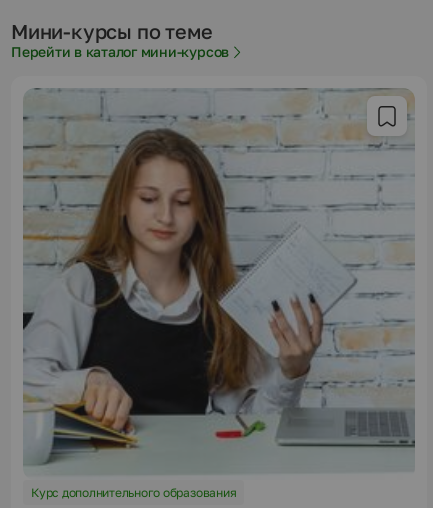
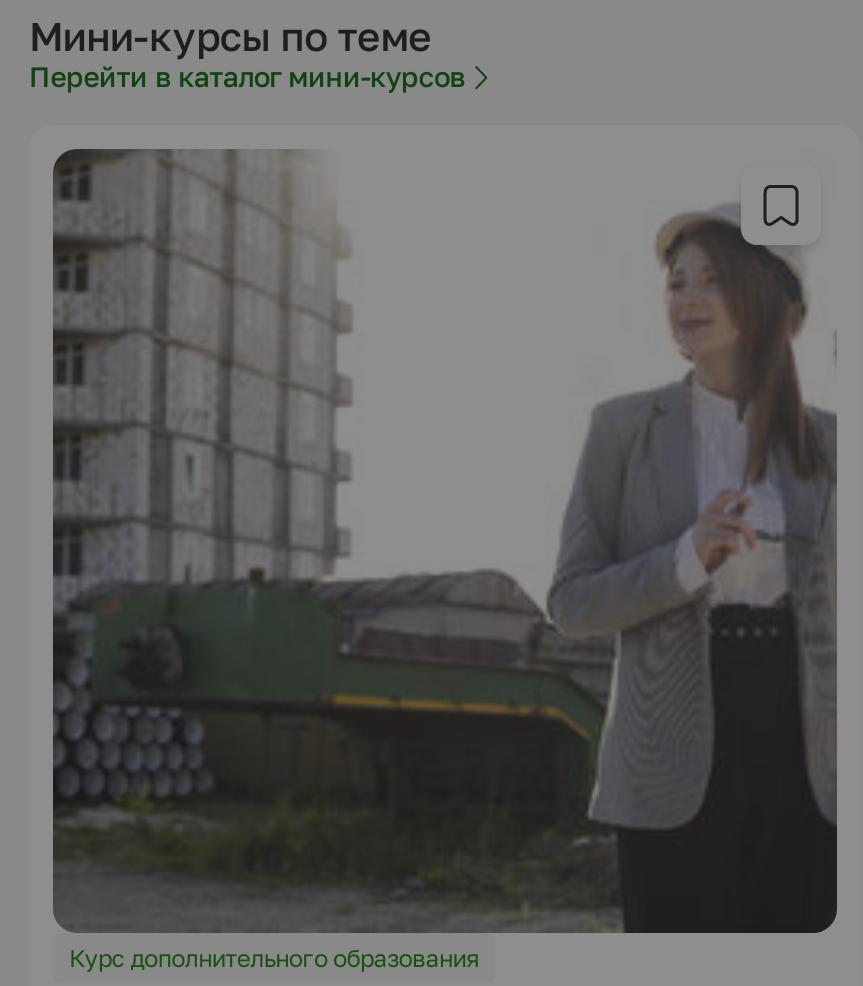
[22,87,415,480] [image] -> [51,147,839,935] [image]

